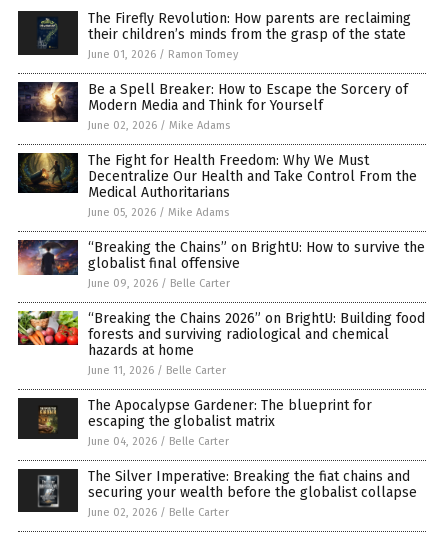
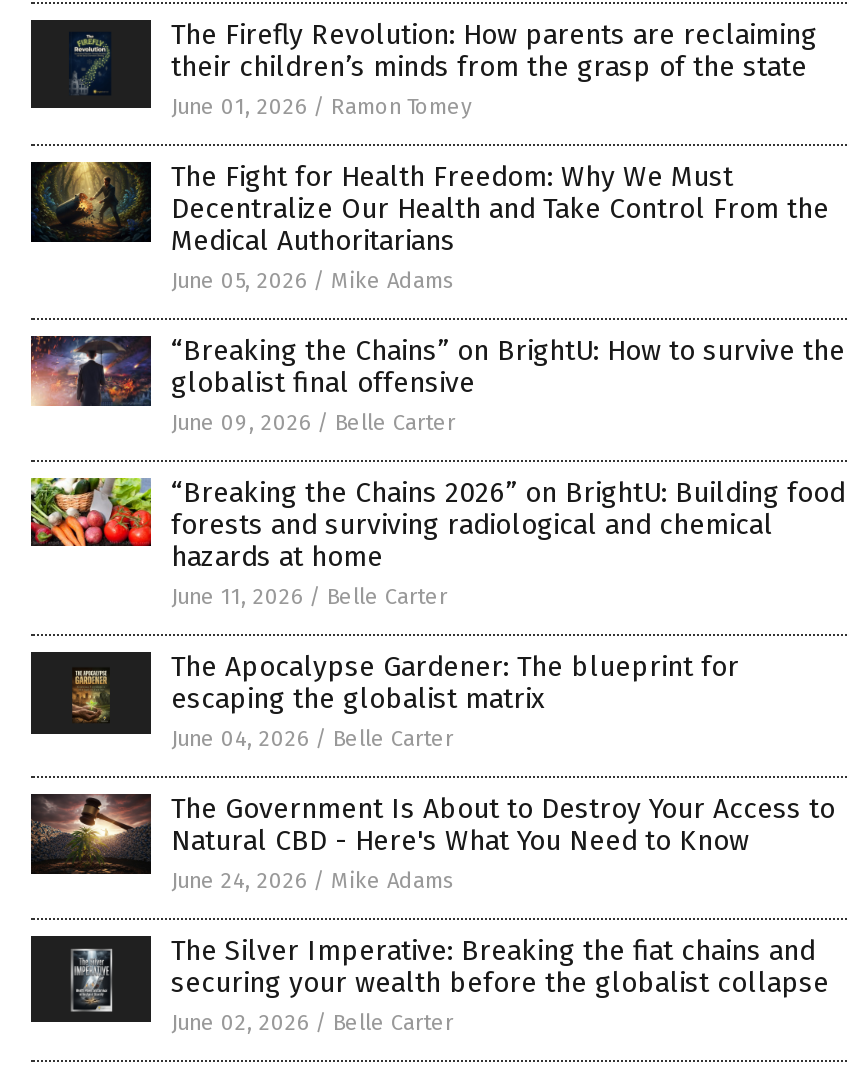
[30,81,408,132] [image] | Be a Spell Breaker: How to Escape the Sorcery of | Modern Media and Think for Yourself | June 02, 2026 / Mike Adams -> none
moved [17,146,425,448] -> [29,148,845,752]: [image] | The Fight for Health Freedom: Why We Must | Decentralize Our Health and Take Control From the | ... | escaping the globalist matrix | June 04, 2026 / Belle Carter
none -> [31,792,835,894] [image] | The Government Is About to Destroy Your Access to | Natural CBD - Here's What You Need to Know | June 24, 2026 / Mike Adams

